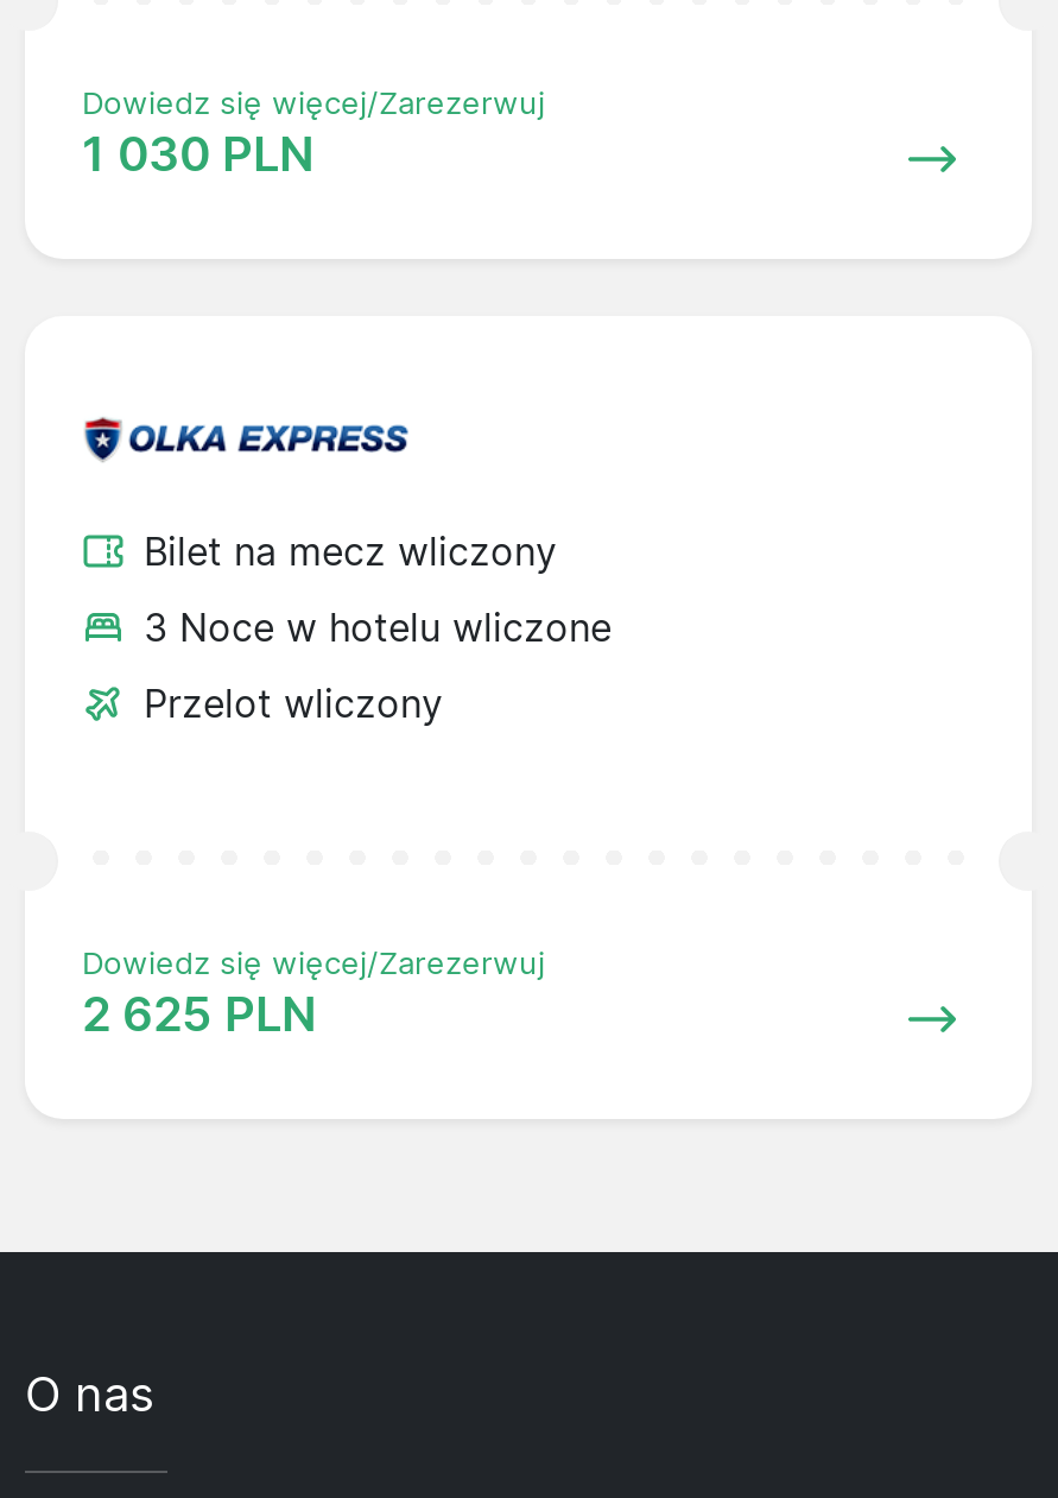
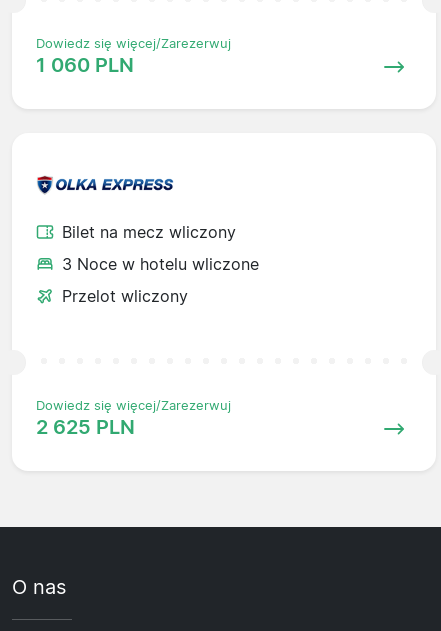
[82,126,315,183] 1 030 PLN -> [36,53,134,77] 1 060 PLN

